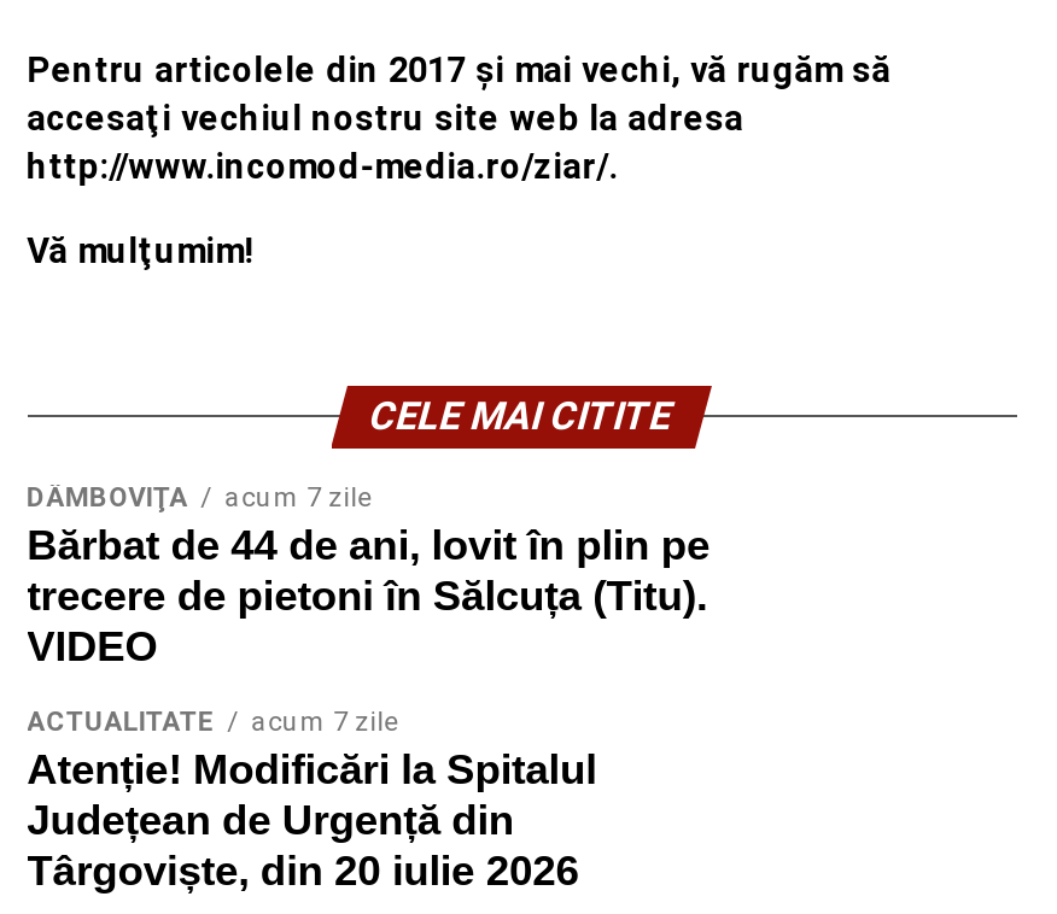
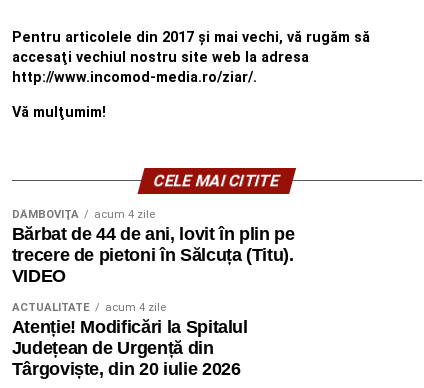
[225,484,372,515] acum 7 zile -> [94,208,155,221] acum 4 zile
[27,708,399,739] ACTUALITATE acum 7 zile -> [12,301,166,314] ACTUALITATE acum 4 zile

